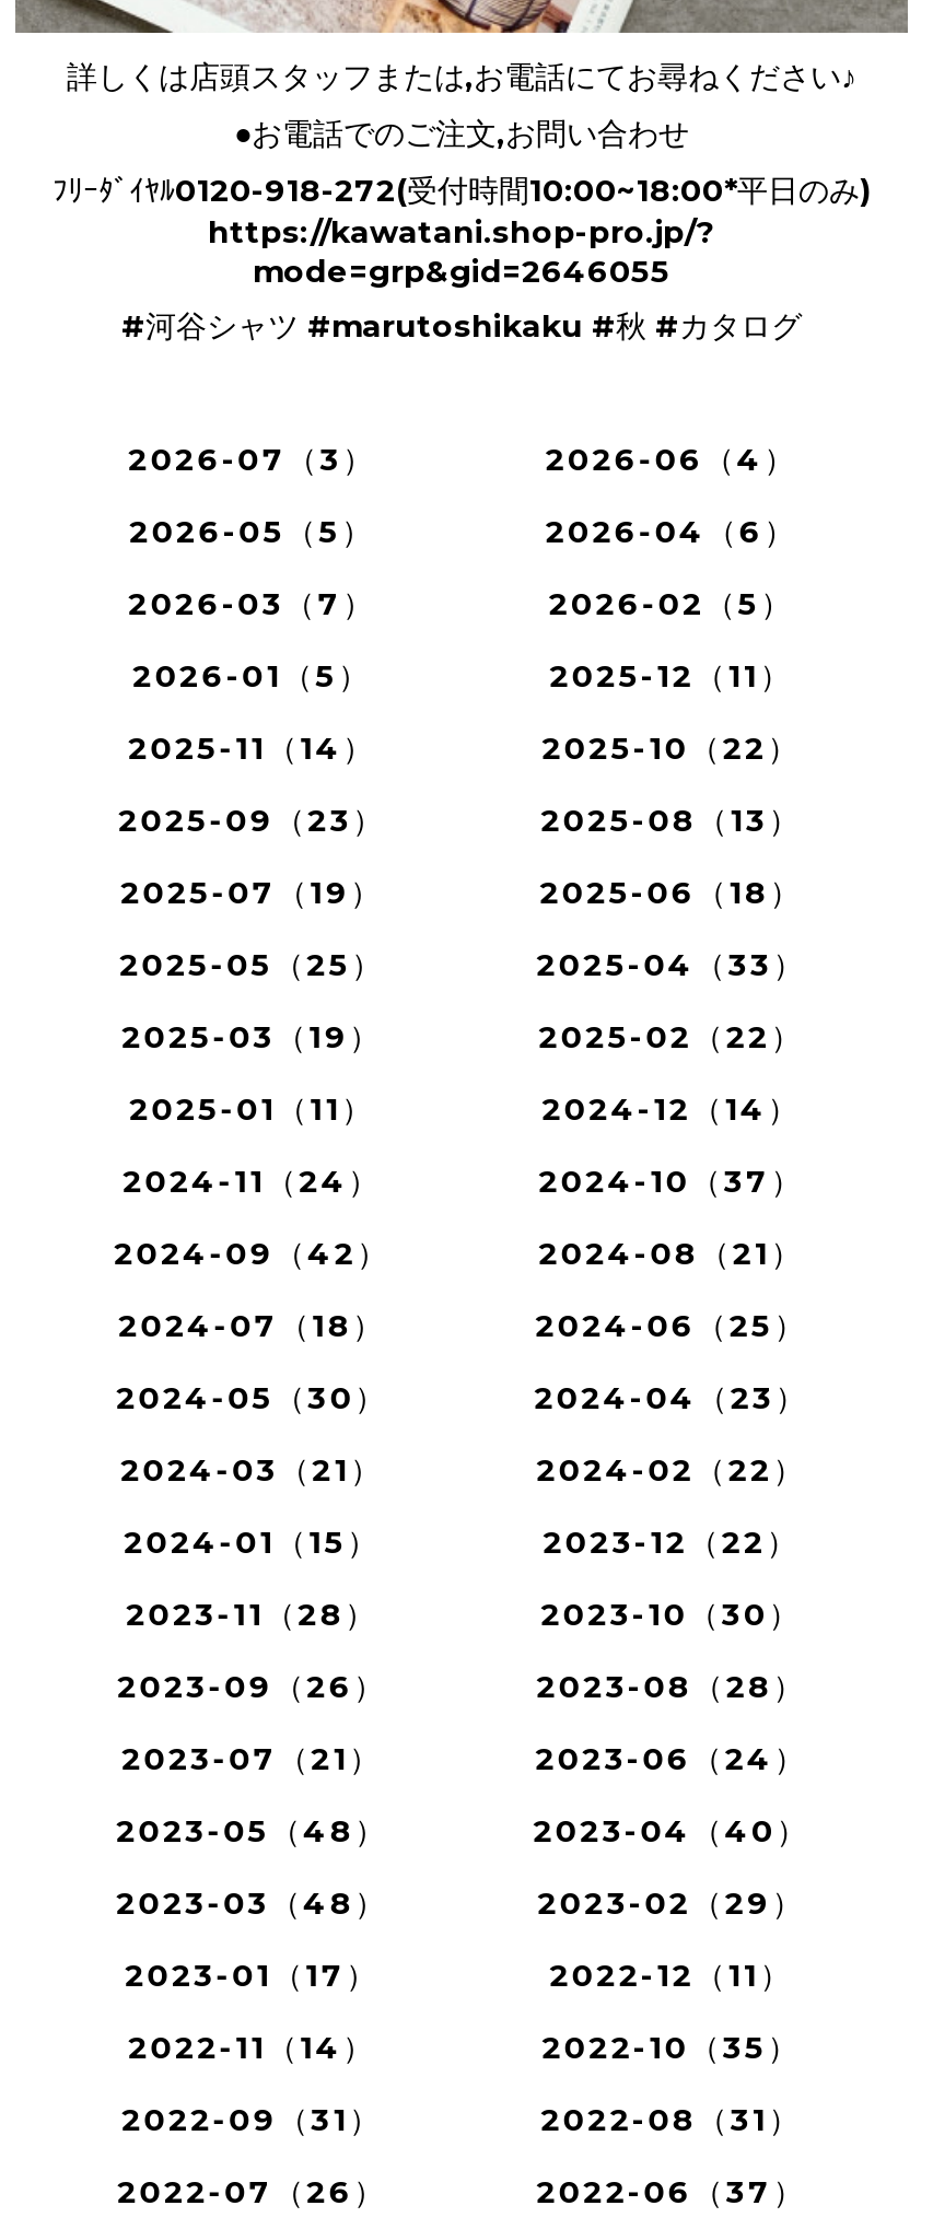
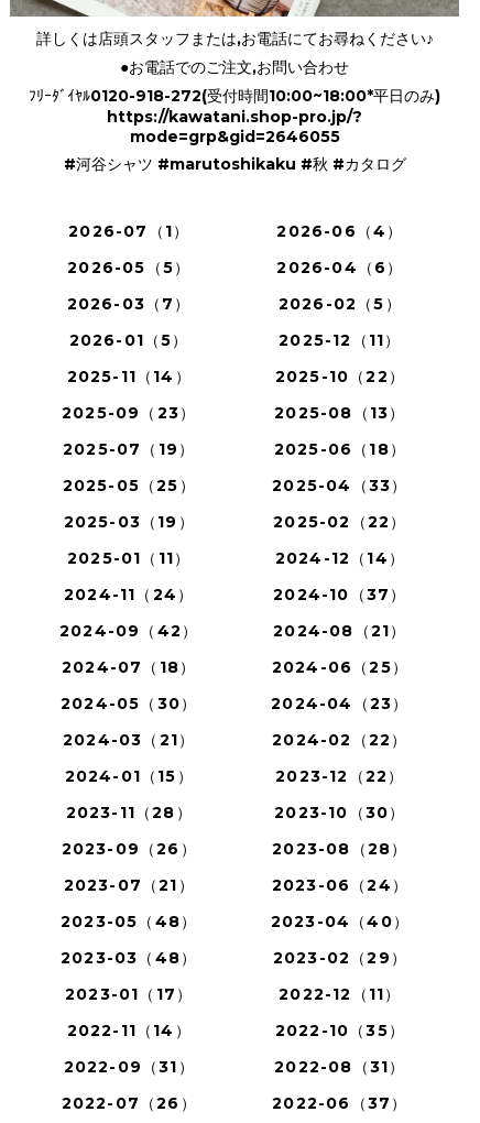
[128,440,376,479] 2026-07（3） -> [68,221,190,241] 2026-07（1）

